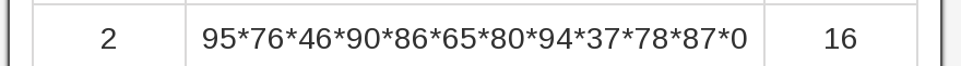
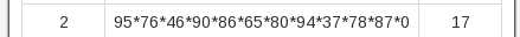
[823,21,858,55] 16 -> [451,13,470,31] 17

